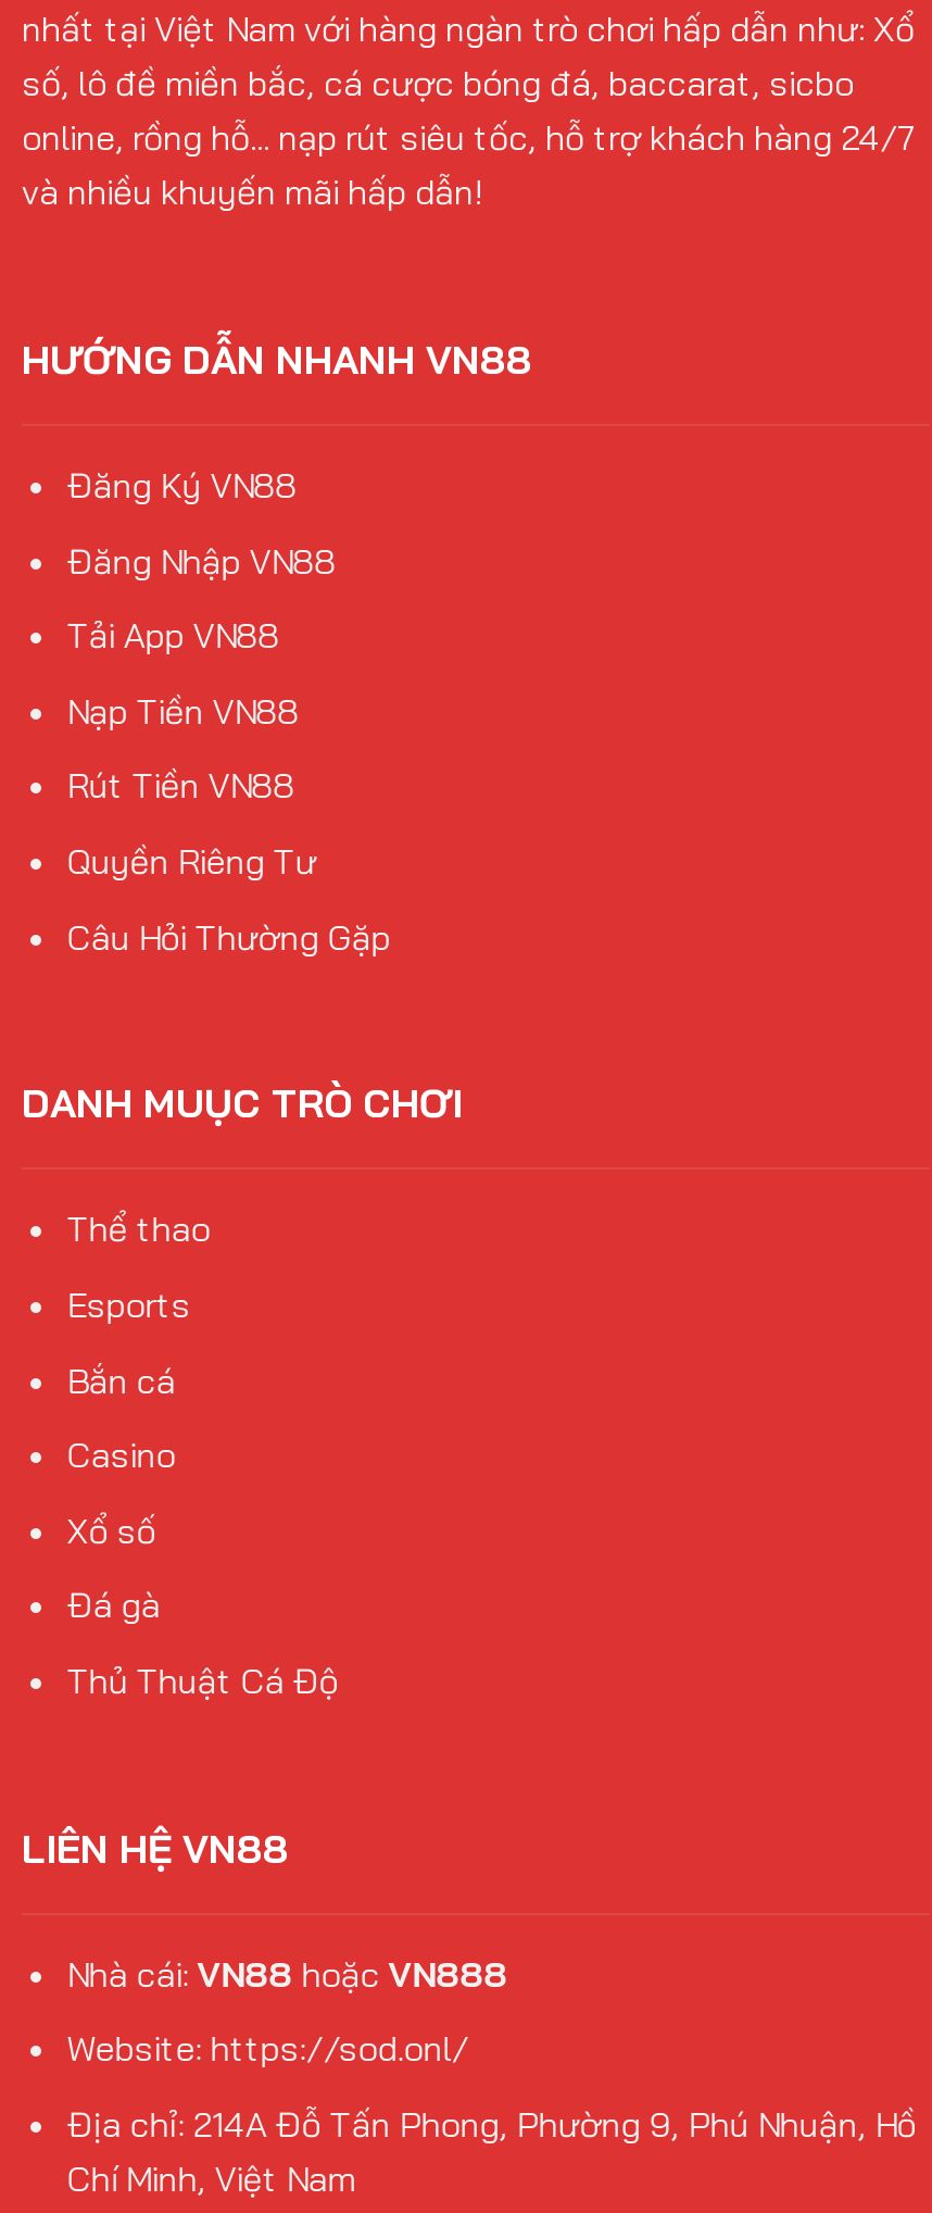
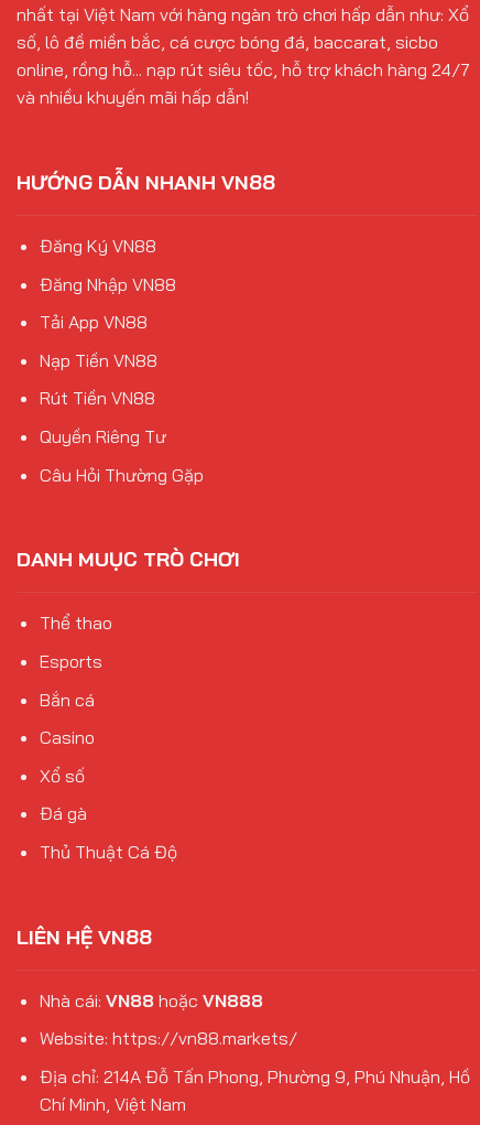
[67,2027,469,2070] Website: https://sod.onl/ -> [39,1027,297,1049] Website: https://vn88.markets/

